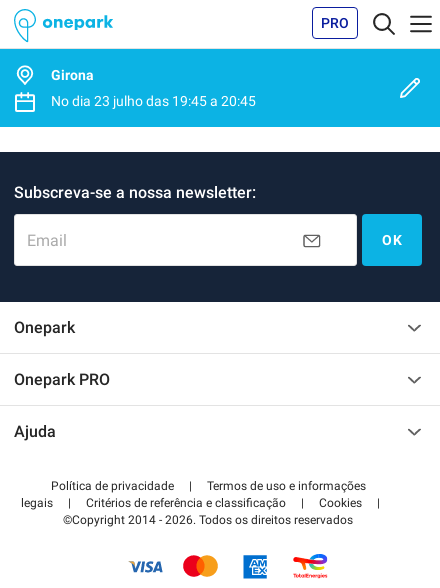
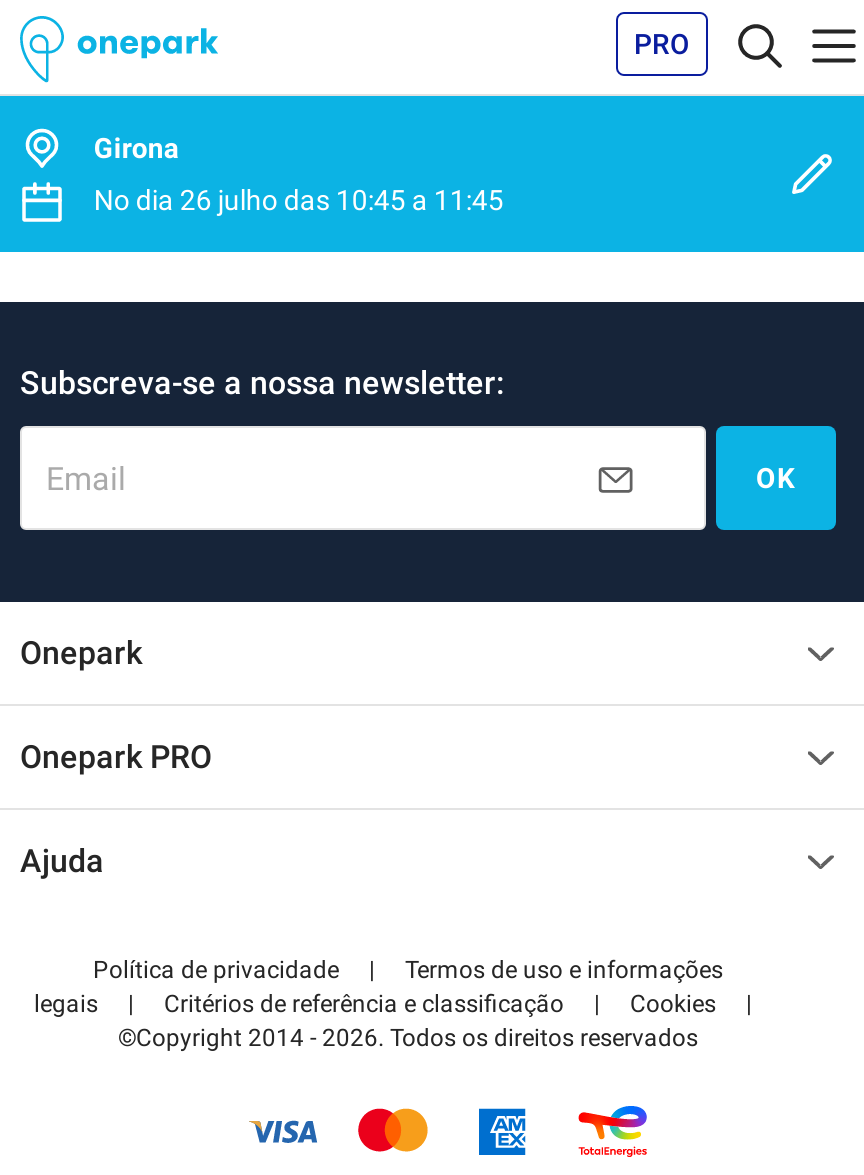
[51,93,256,109] No dia 23 julho das 19:45 a 20:45 -> [94,184,504,216] No dia 26 julho das 10:45 a 11:45

